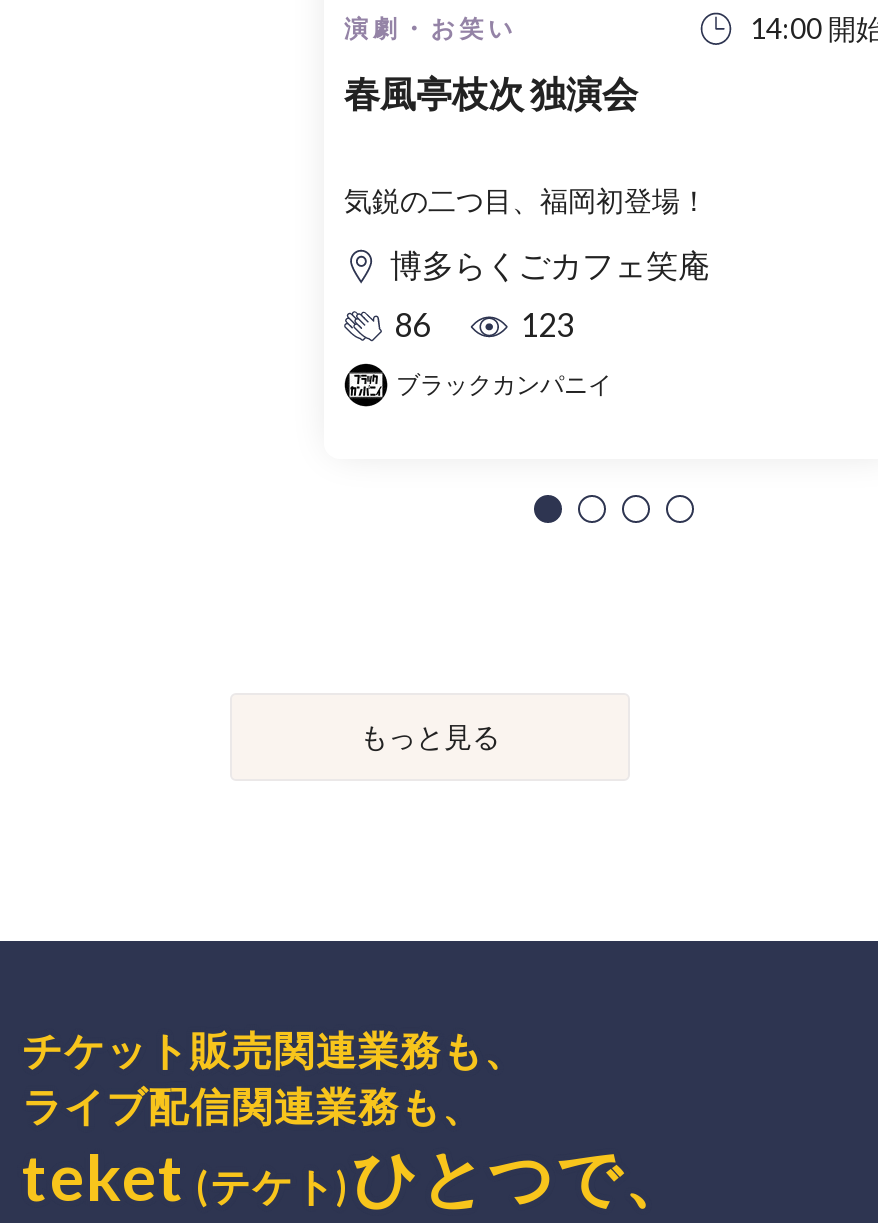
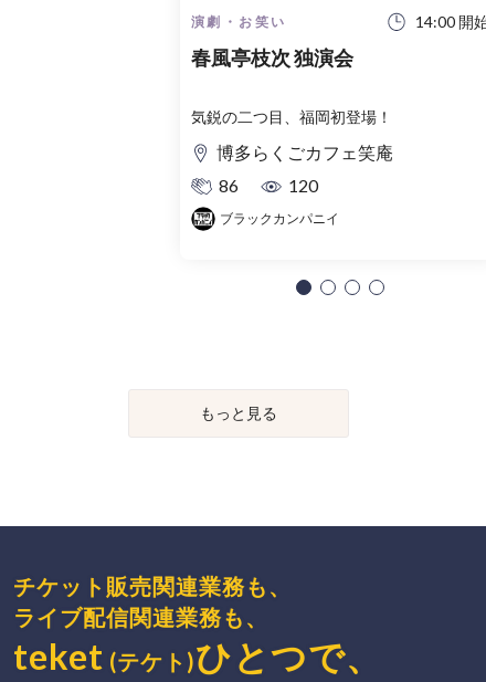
[520,306,574,344] 123 -> [288,175,318,196] 120

